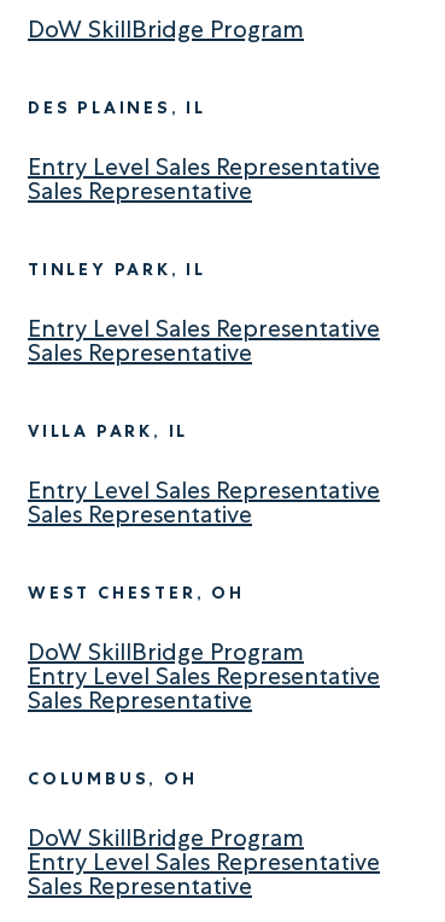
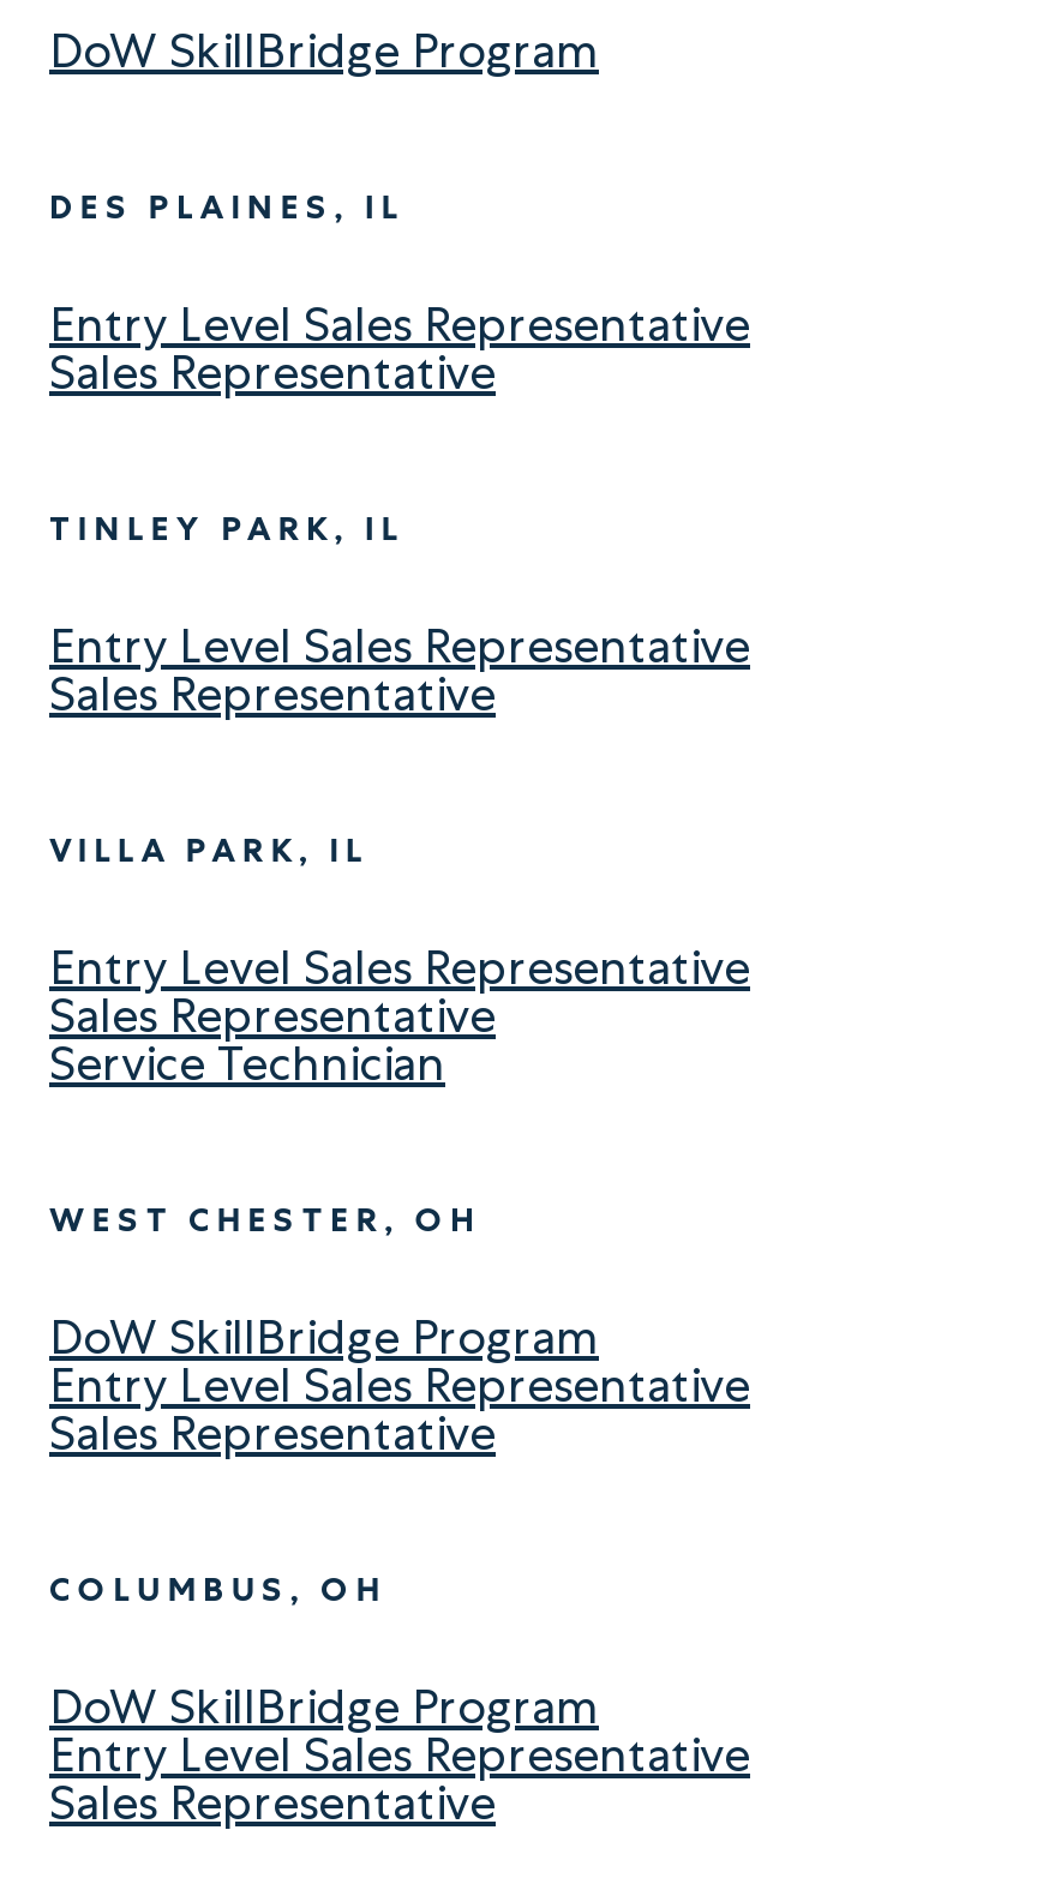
none -> [49,1032,445,1094] Service Technician

